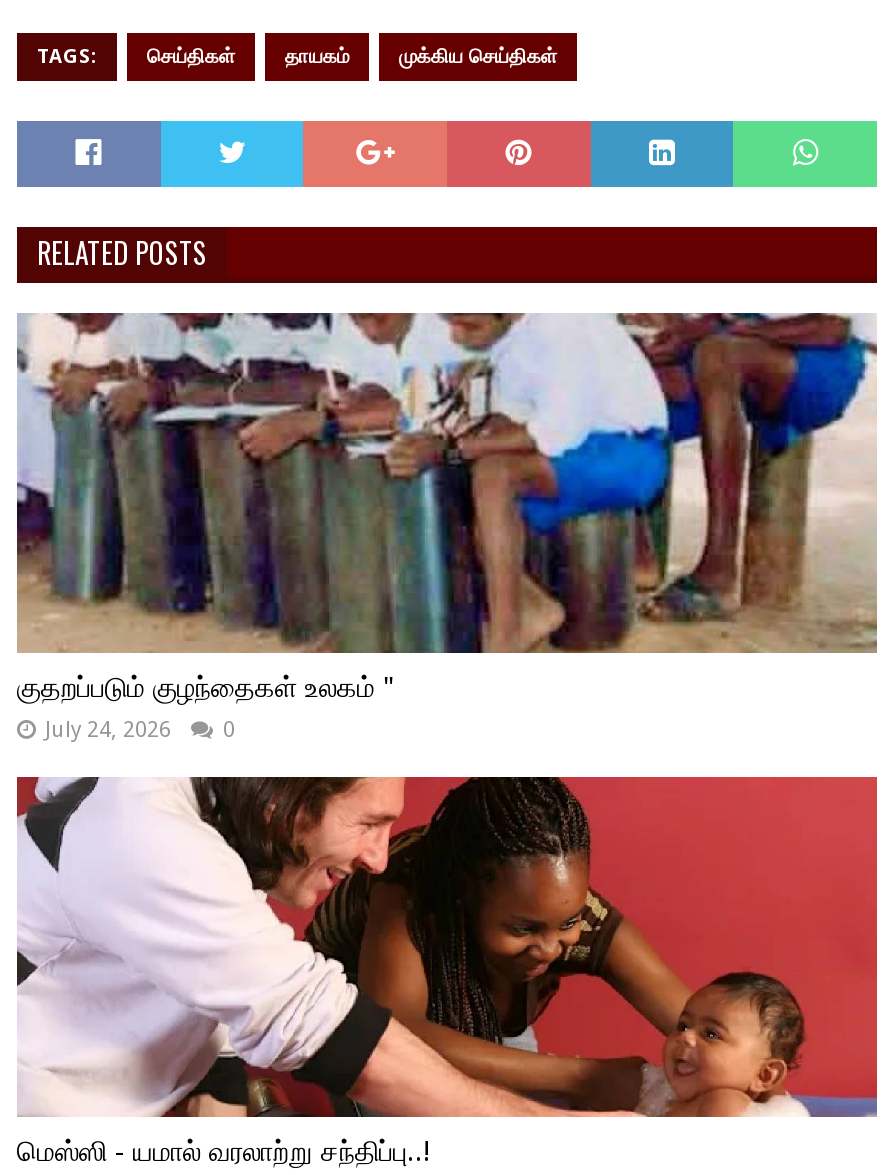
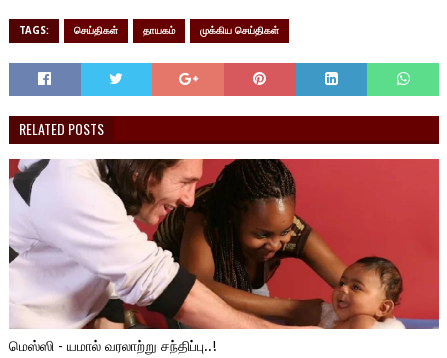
[15,311,877,743] [image] | குதறப்படும் குழந்தைகள் உலகம் " | July 24, 2026 | 0 -> none

